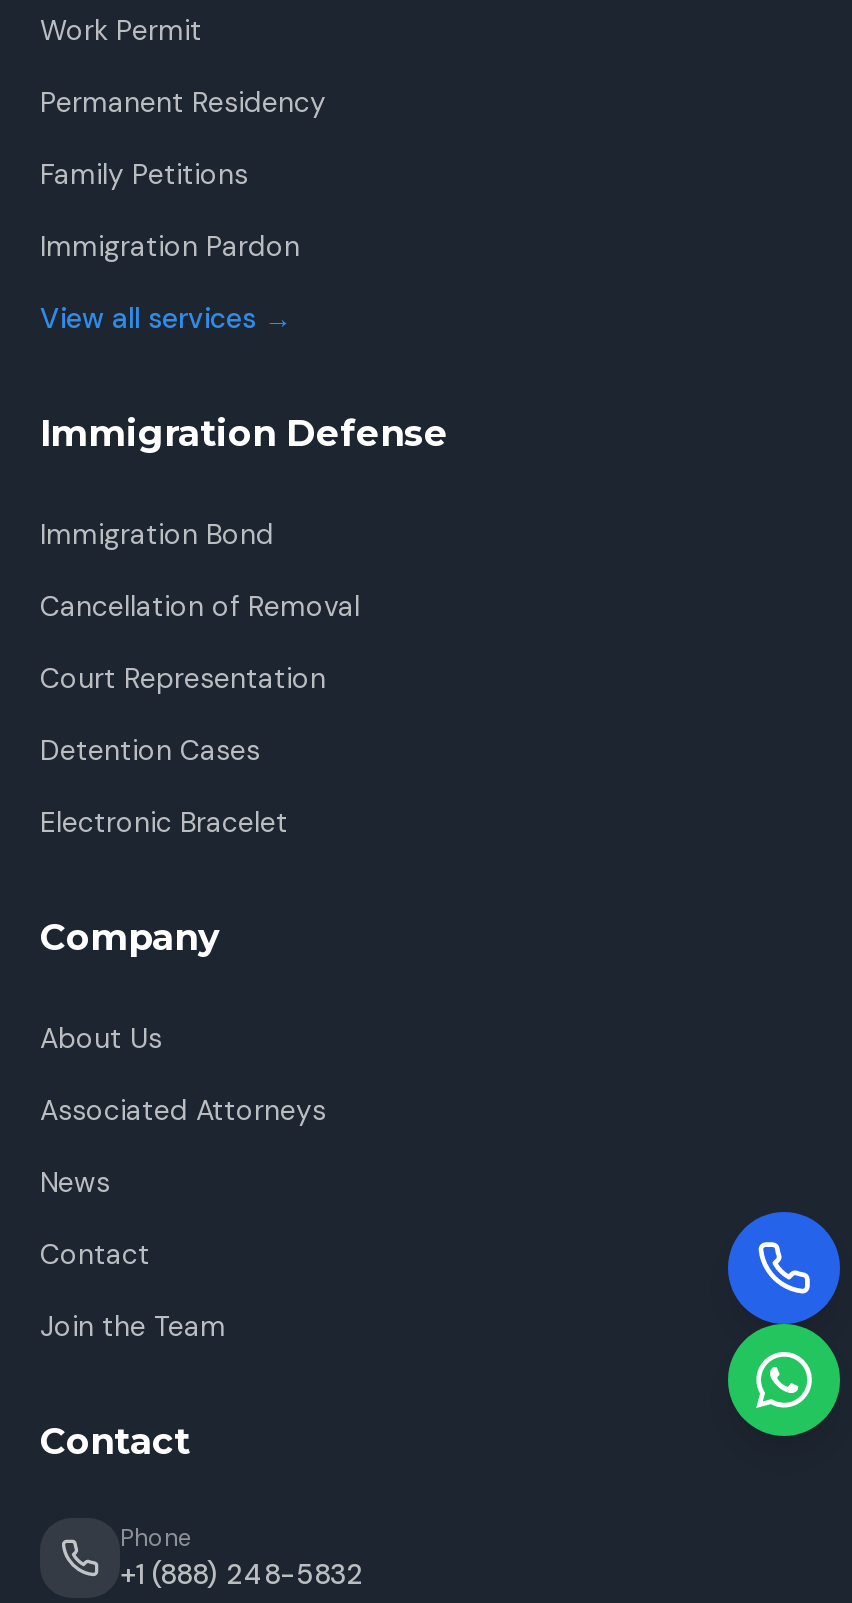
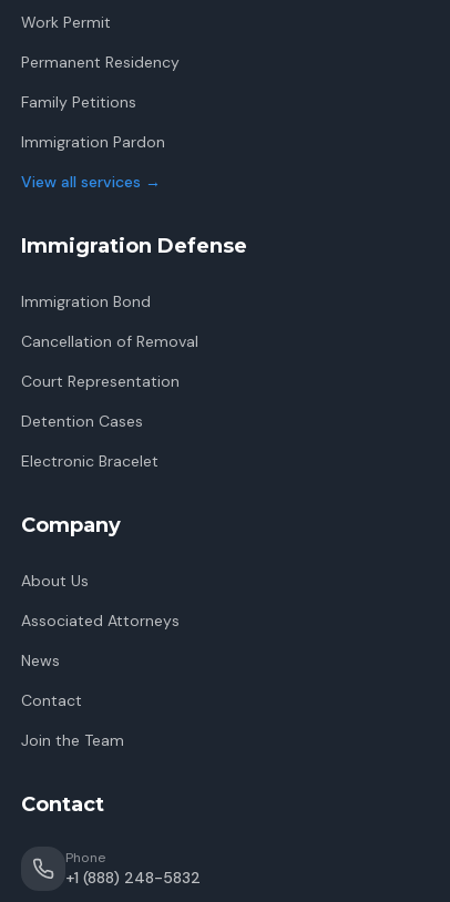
[726,1210,842,1438] [image] -> none

